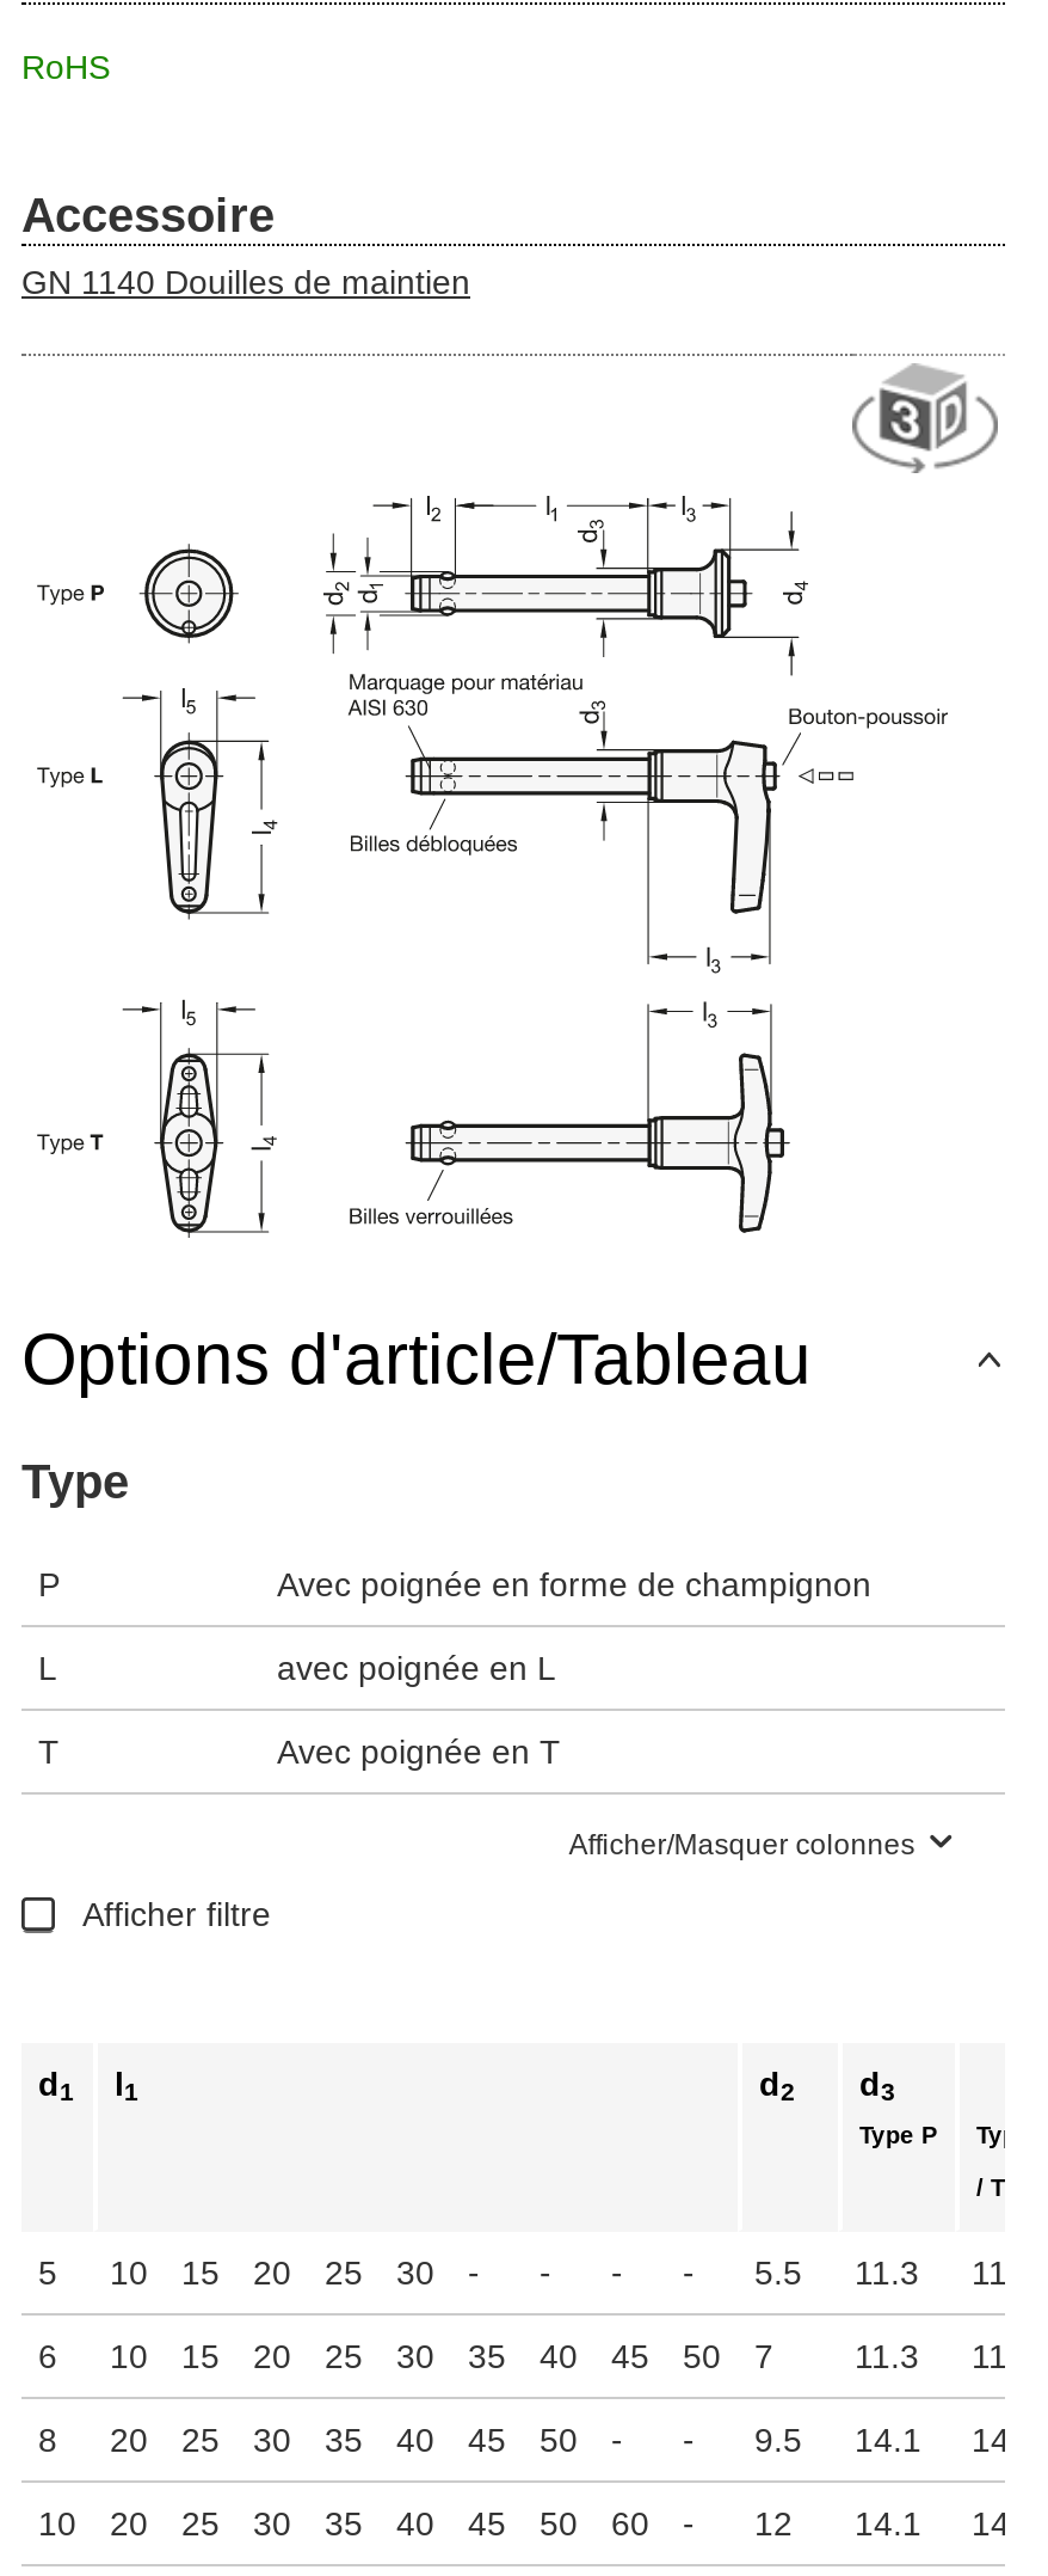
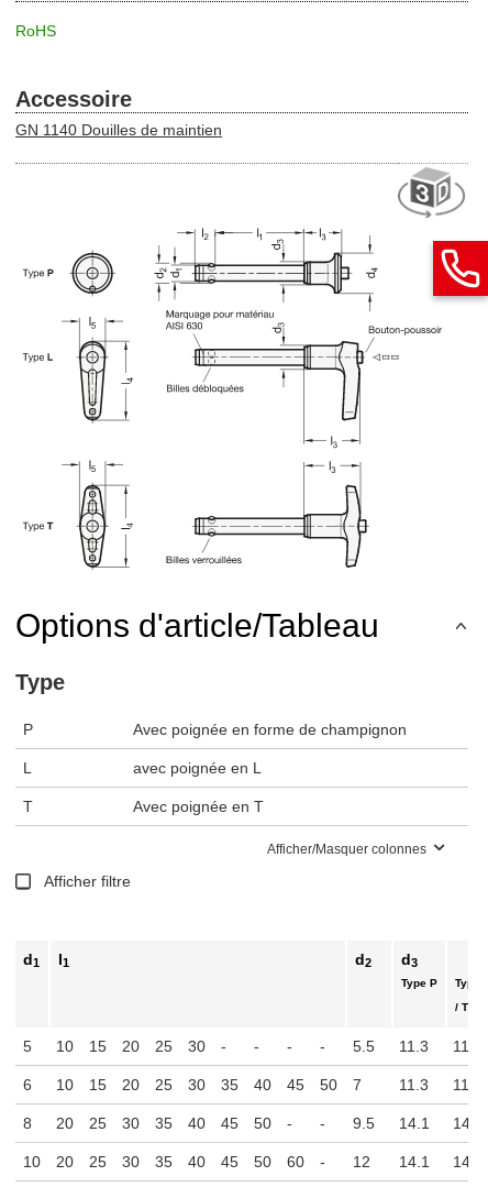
none -> [431,240,485,301] [image]

